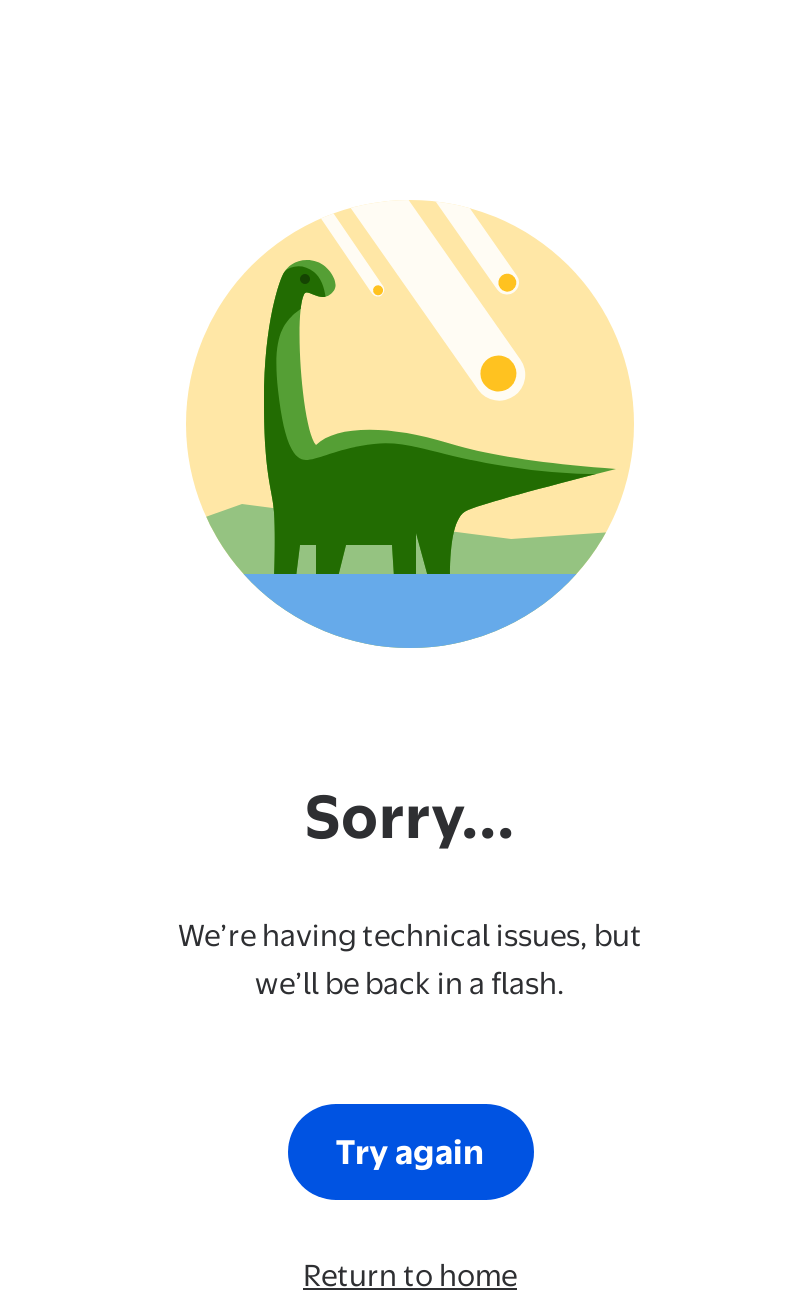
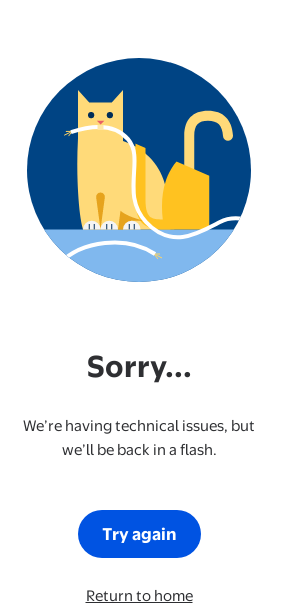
[186,200,634,602] [image] -> [26,57,252,260] [image]

